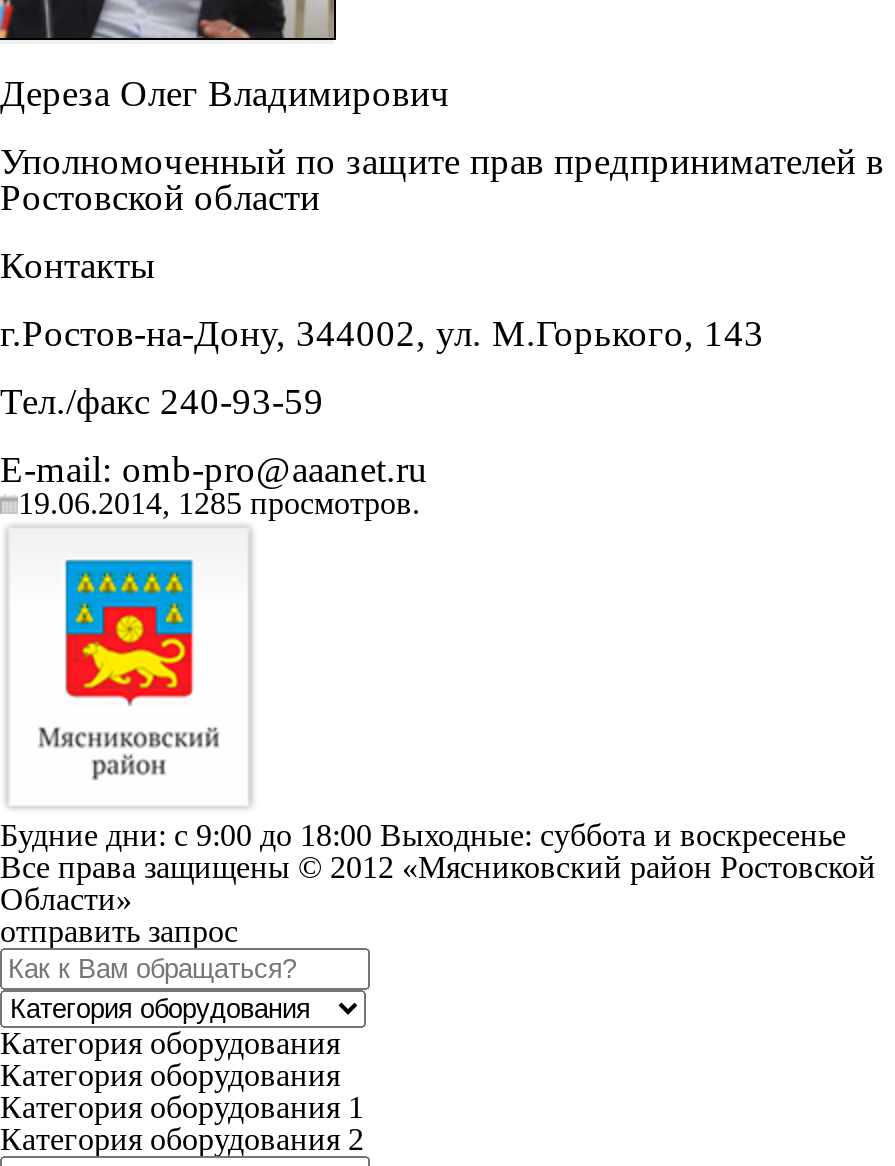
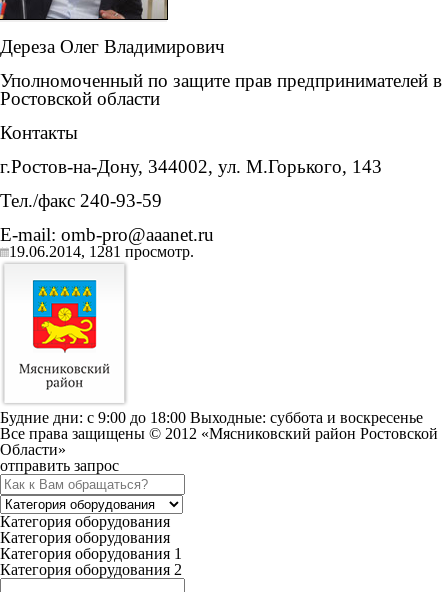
[18,486,420,520] 19.06.2014, 1285 просмотров. -> [9,243,194,260] 19.06.2014, 1281 просмотр.

